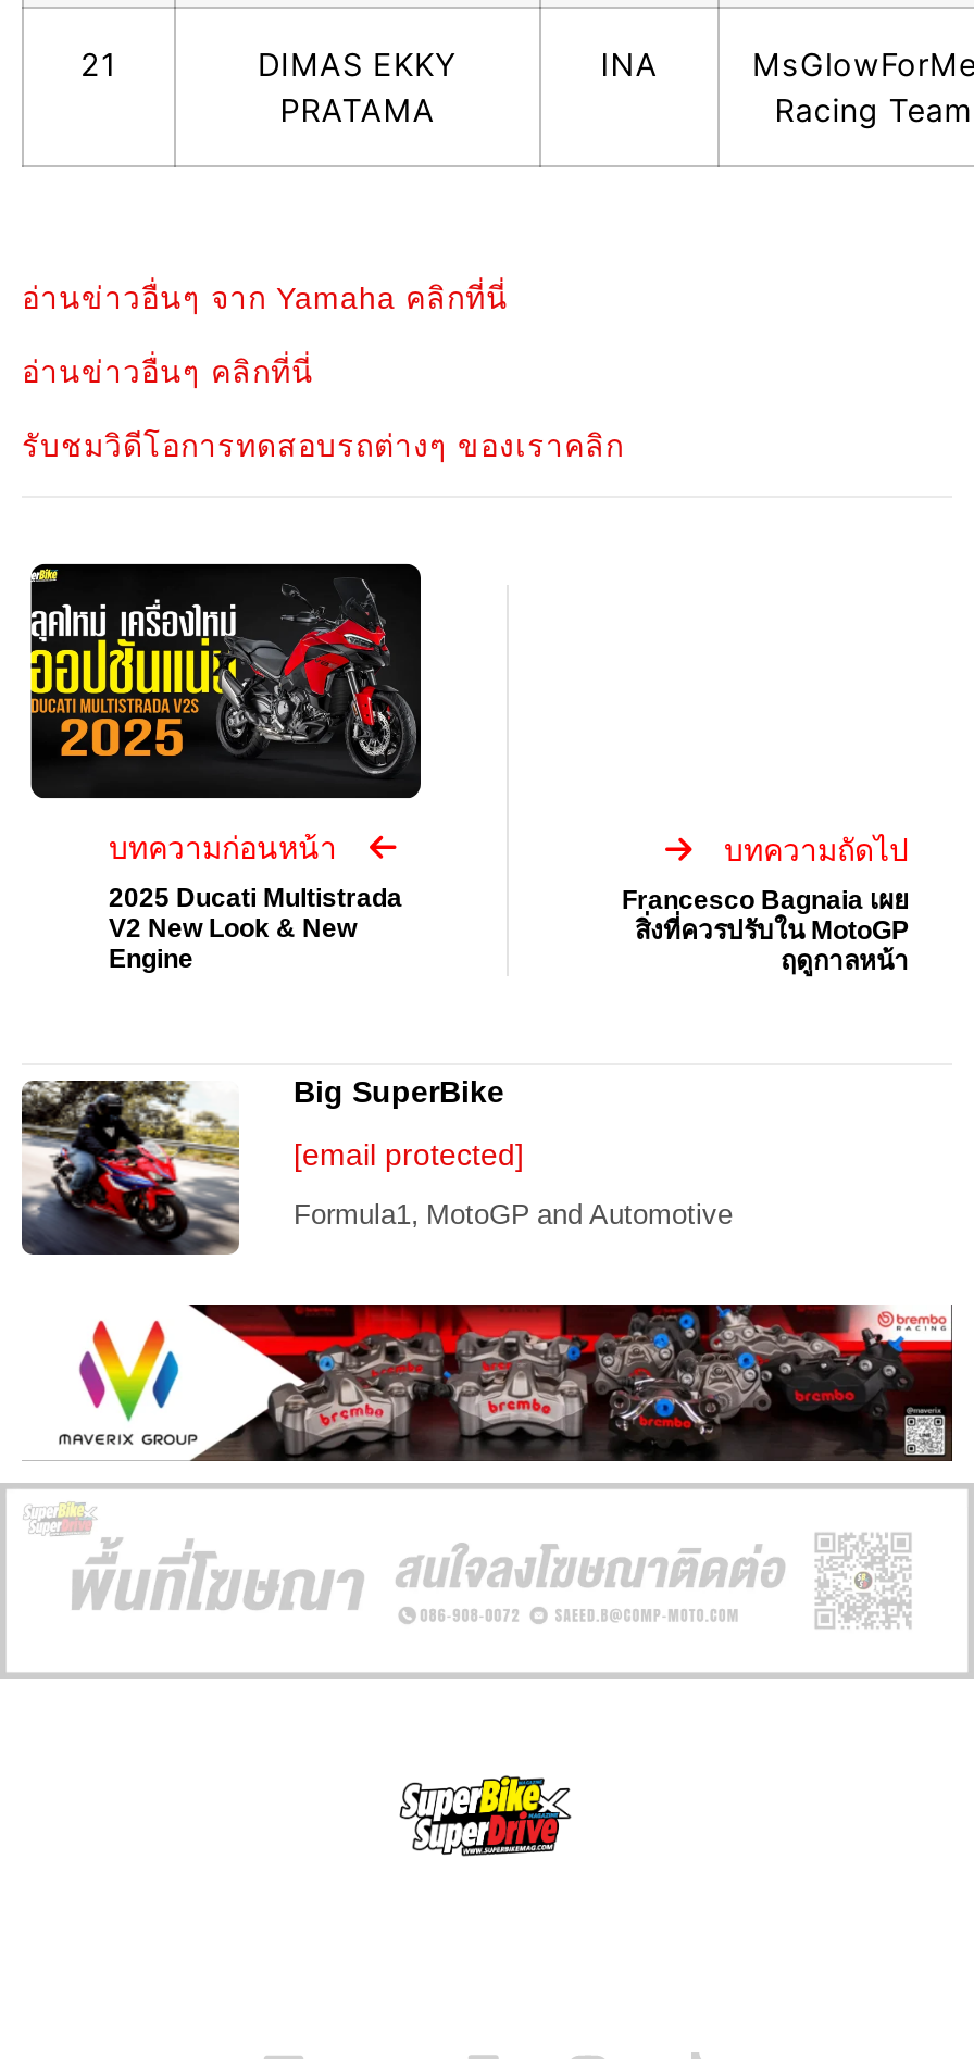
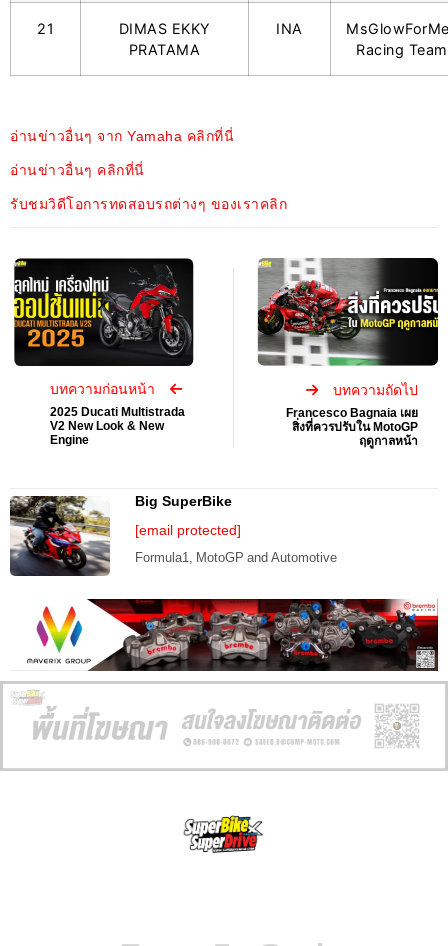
none -> [257,257,439,367] [image]

